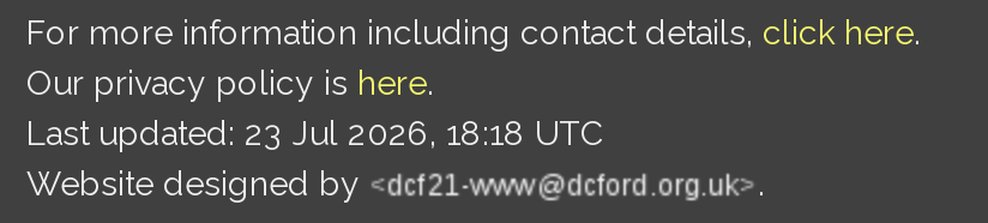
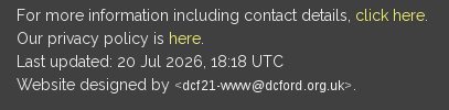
[26,114,604,152] Last updated: 23 Jul 2026, 18:18 UTC -> [17,53,284,70] Last updated: 20 Jul 2026, 18:18 UTC

